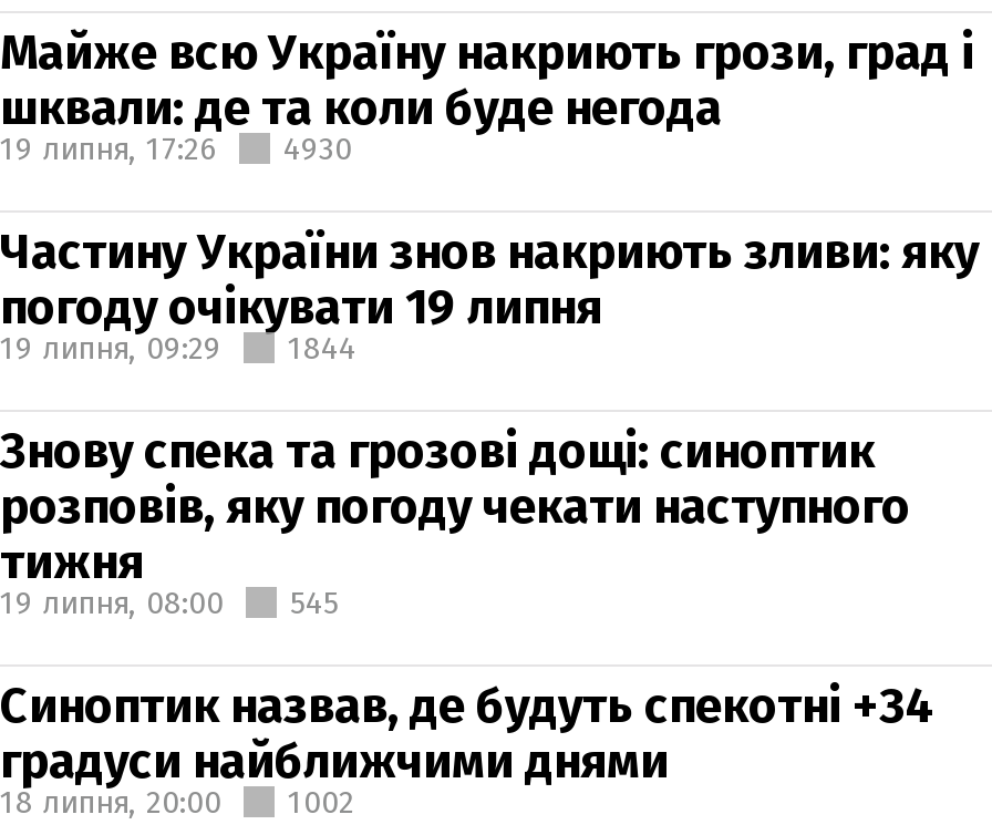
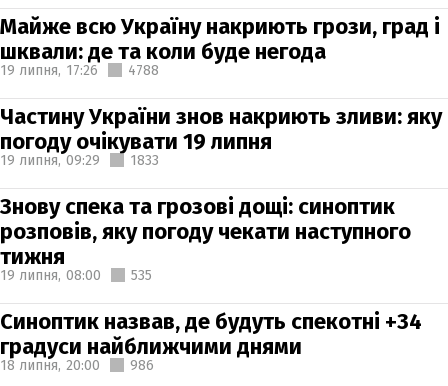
[0,130,352,167] 19 липня, 17:26 4930 -> [0,61,159,78] 19 липня, 17:26 4788
[0,329,356,367] 19 липня, 09:29 1844 -> [0,151,159,168] 19 липня, 09:29 1833
[0,584,339,621] 19 липня, 08:00 545 -> [0,266,152,283] 19 липня, 08:00 535
[0,783,354,821] 18 липня, 20:00 1002 -> [0,356,154,373] 18 липня, 20:00 986

